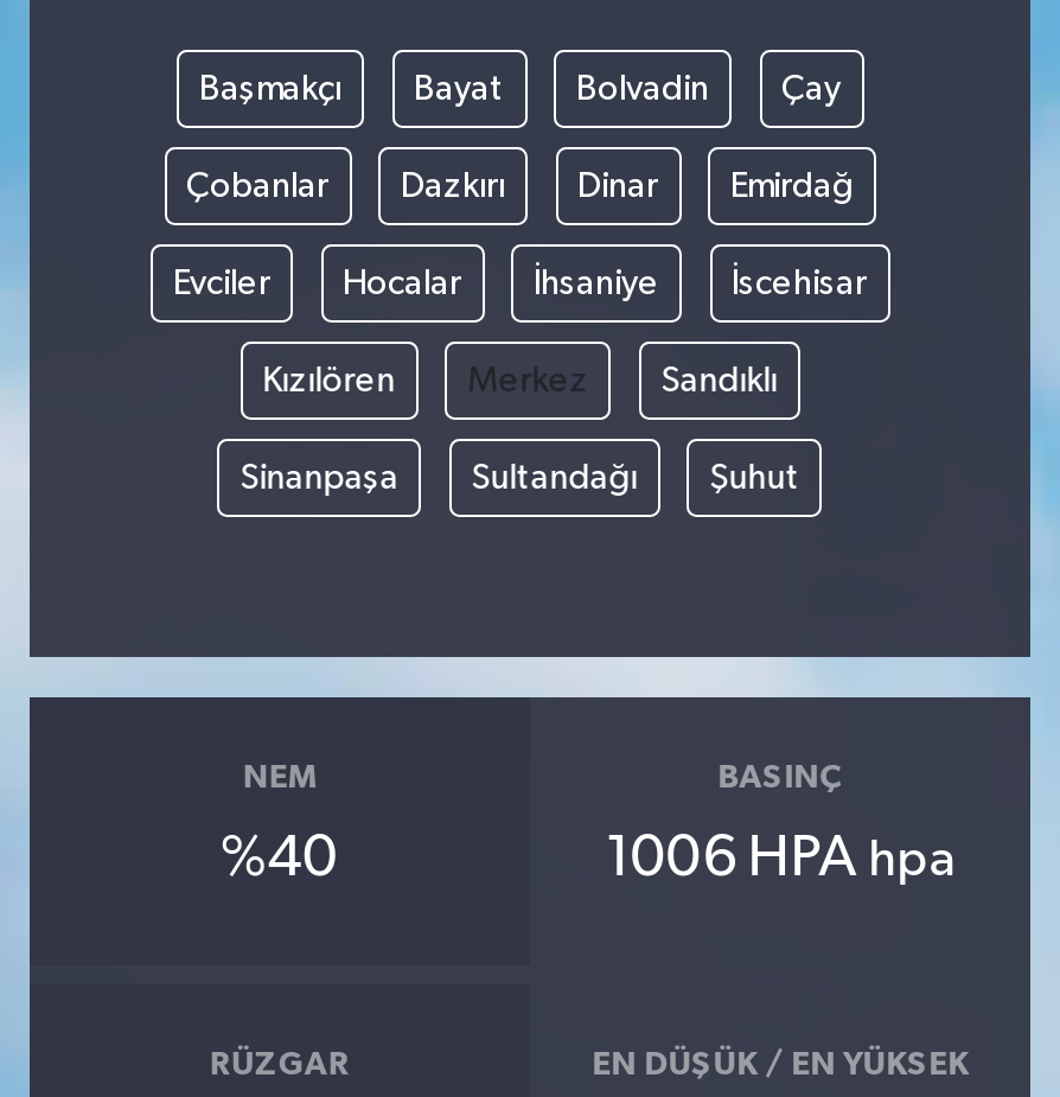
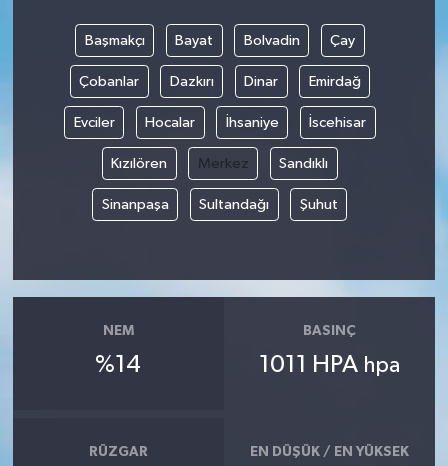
[220,831,339,888] %40 -> [95,353,141,377] %14
[605,831,956,888] 1006 HPA hpa -> [259,353,400,377] 1011 HPA hpa

